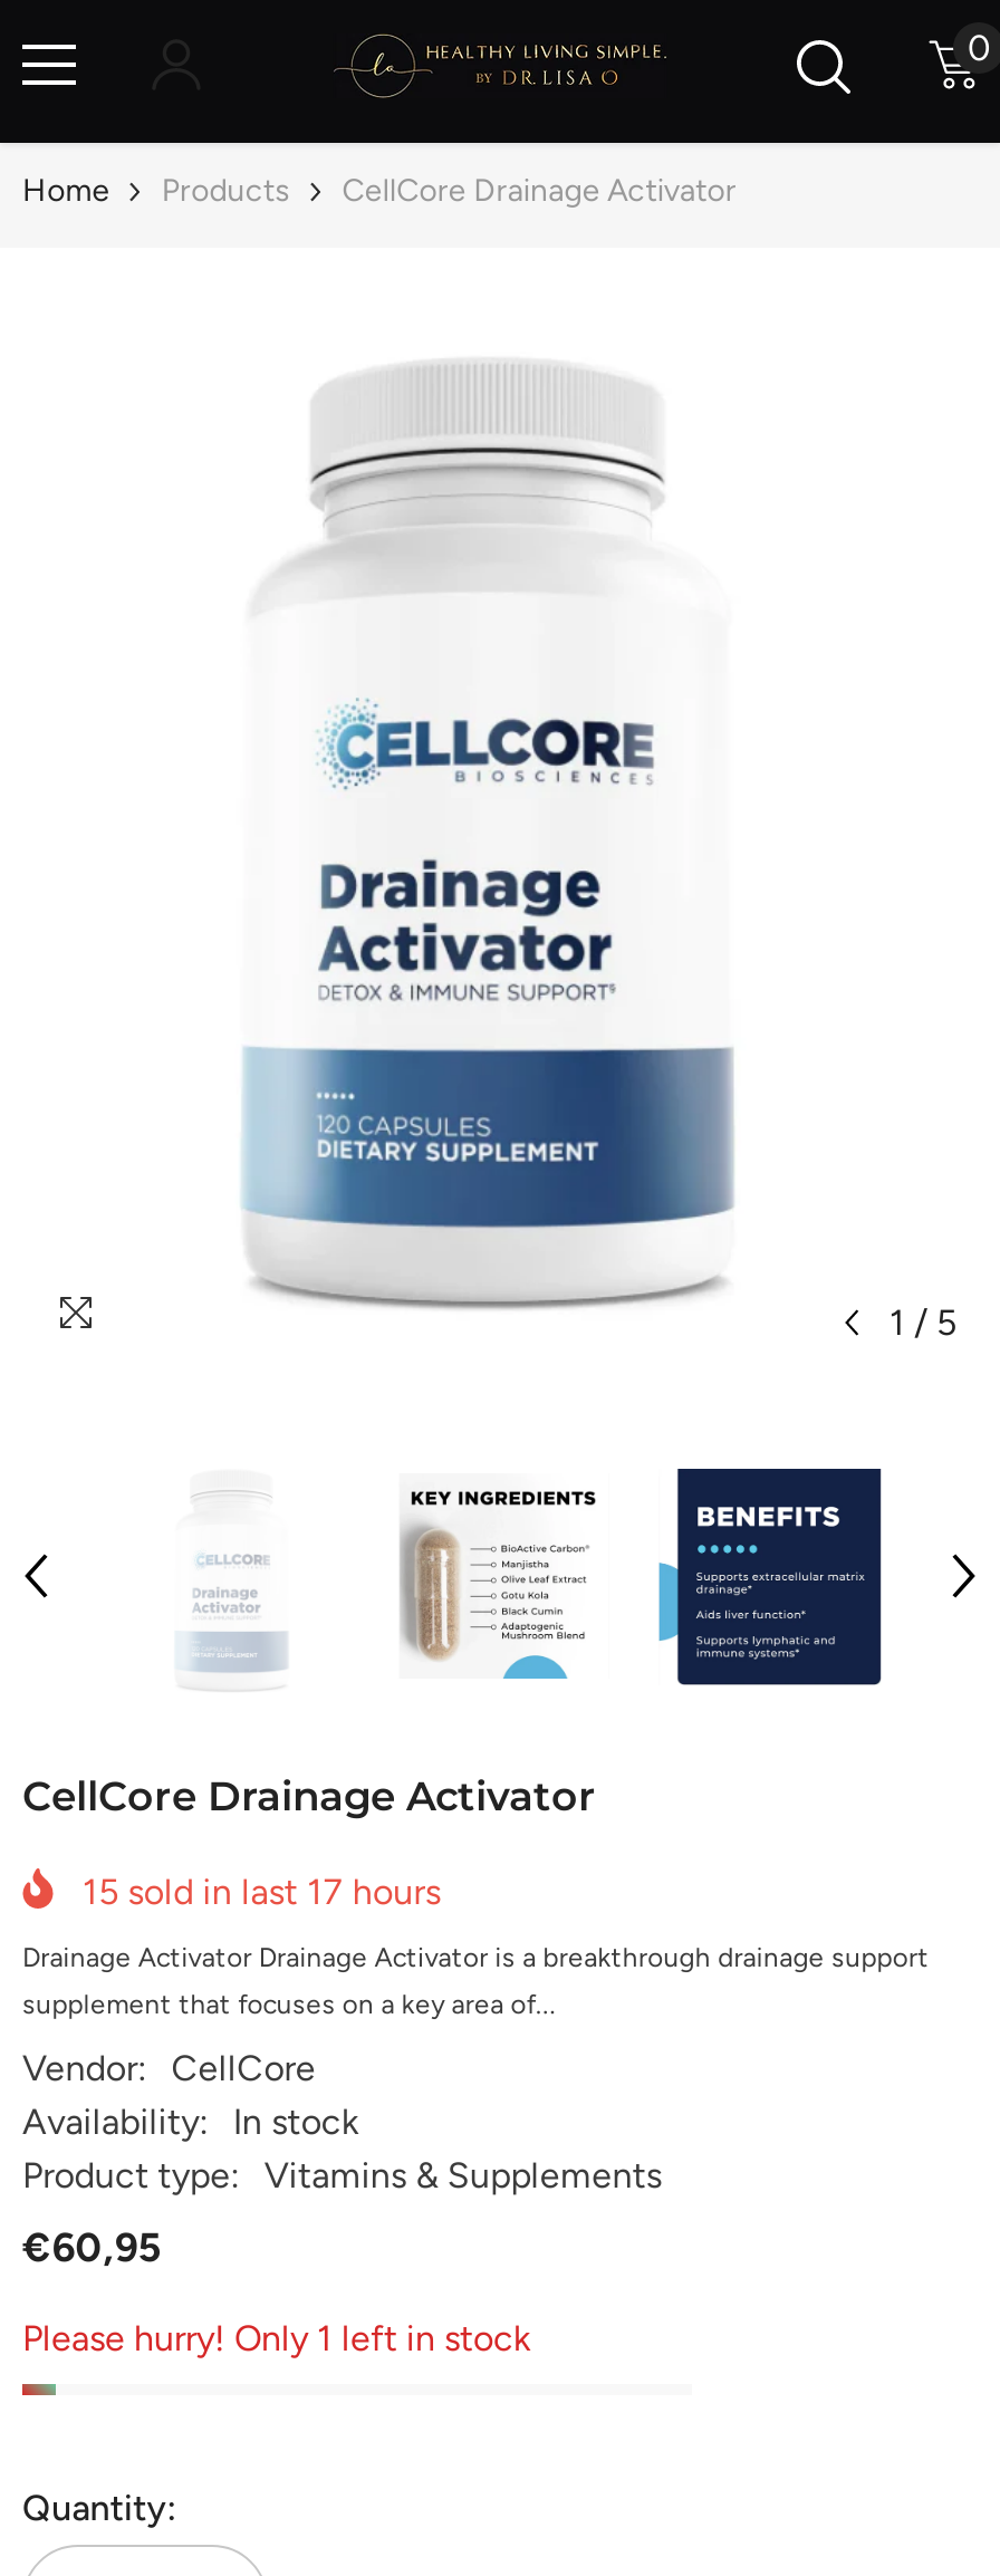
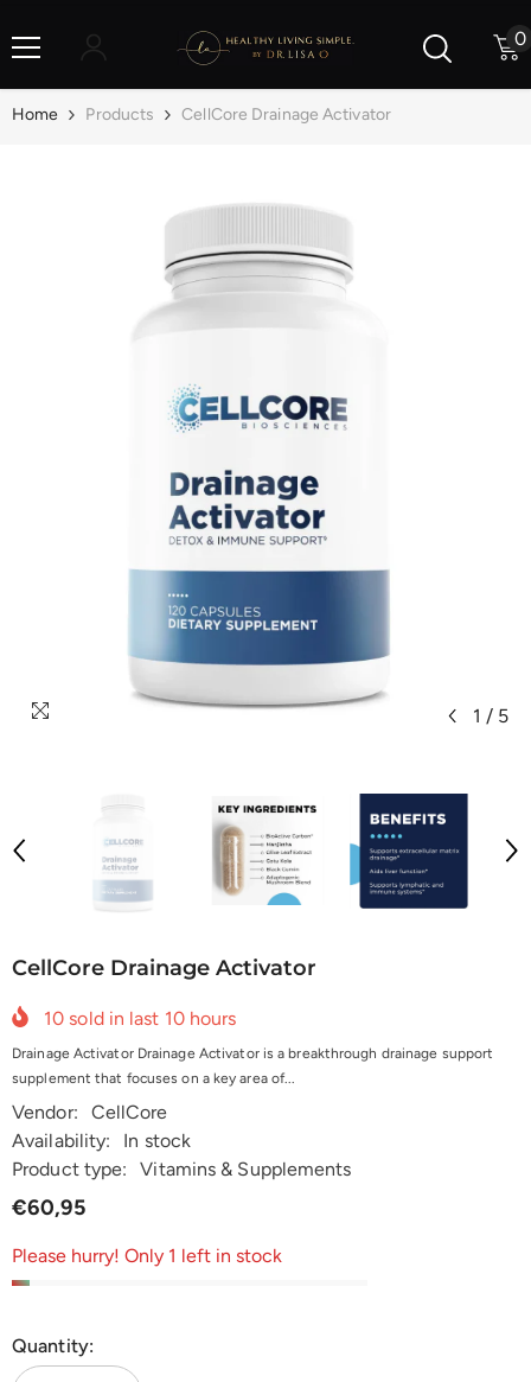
[83,1872,441,1914] 15 sold in last 17 hours -> [44,1008,236,1030] 10 sold in last 10 hours

